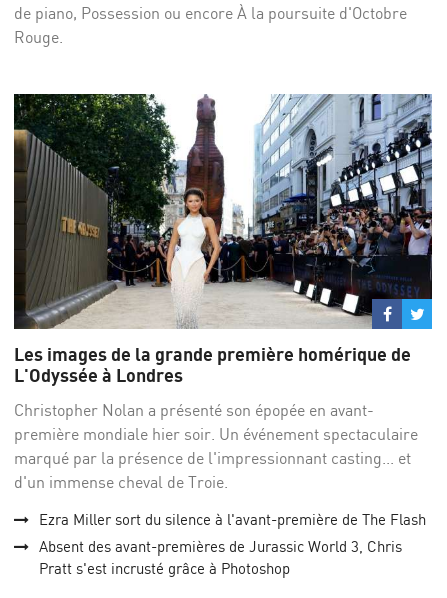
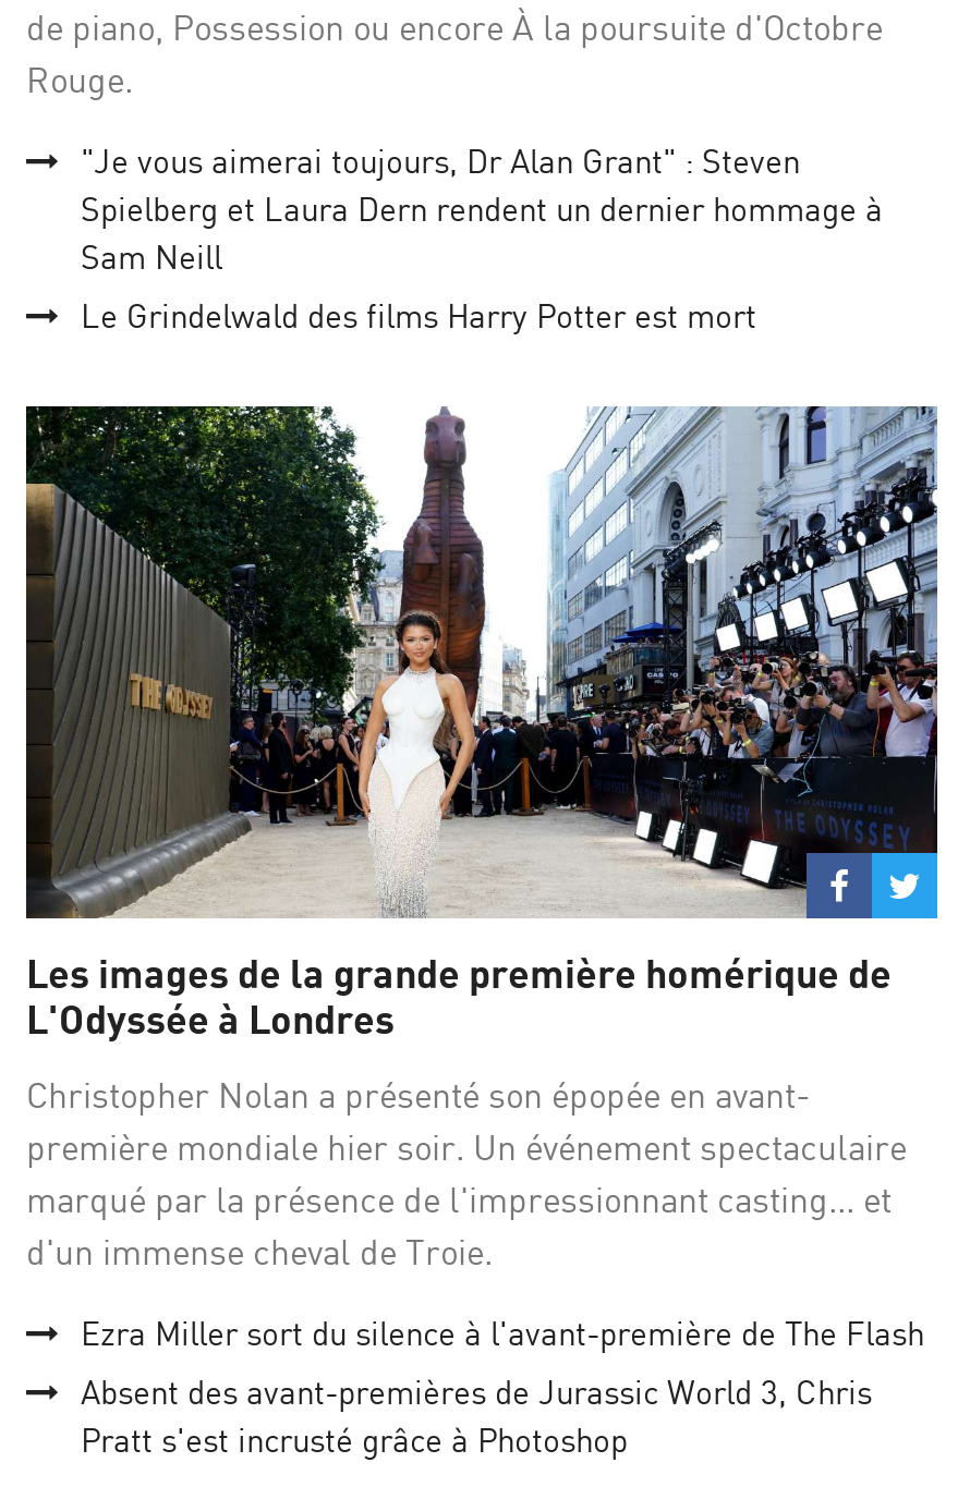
none -> [81,141,883,337] "Je vous aimerai toujours, Dr Alan Grant" : Steven | Spielberg et Laura Dern rendent un dernier hommage à | Sam Neill | Le Grindelwald des films Harry Potter est mort

